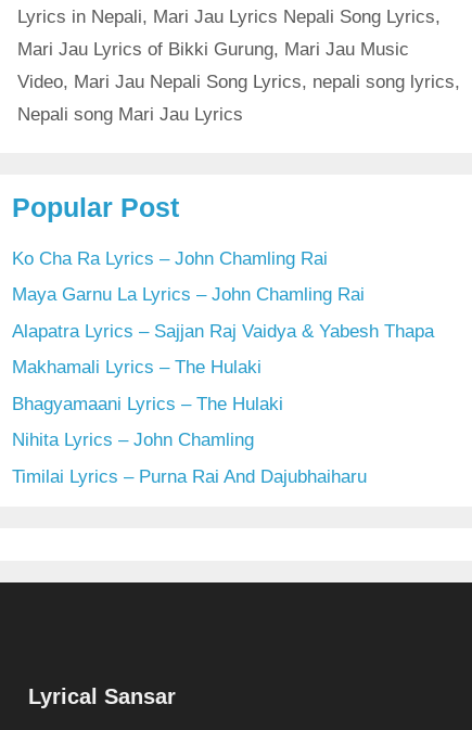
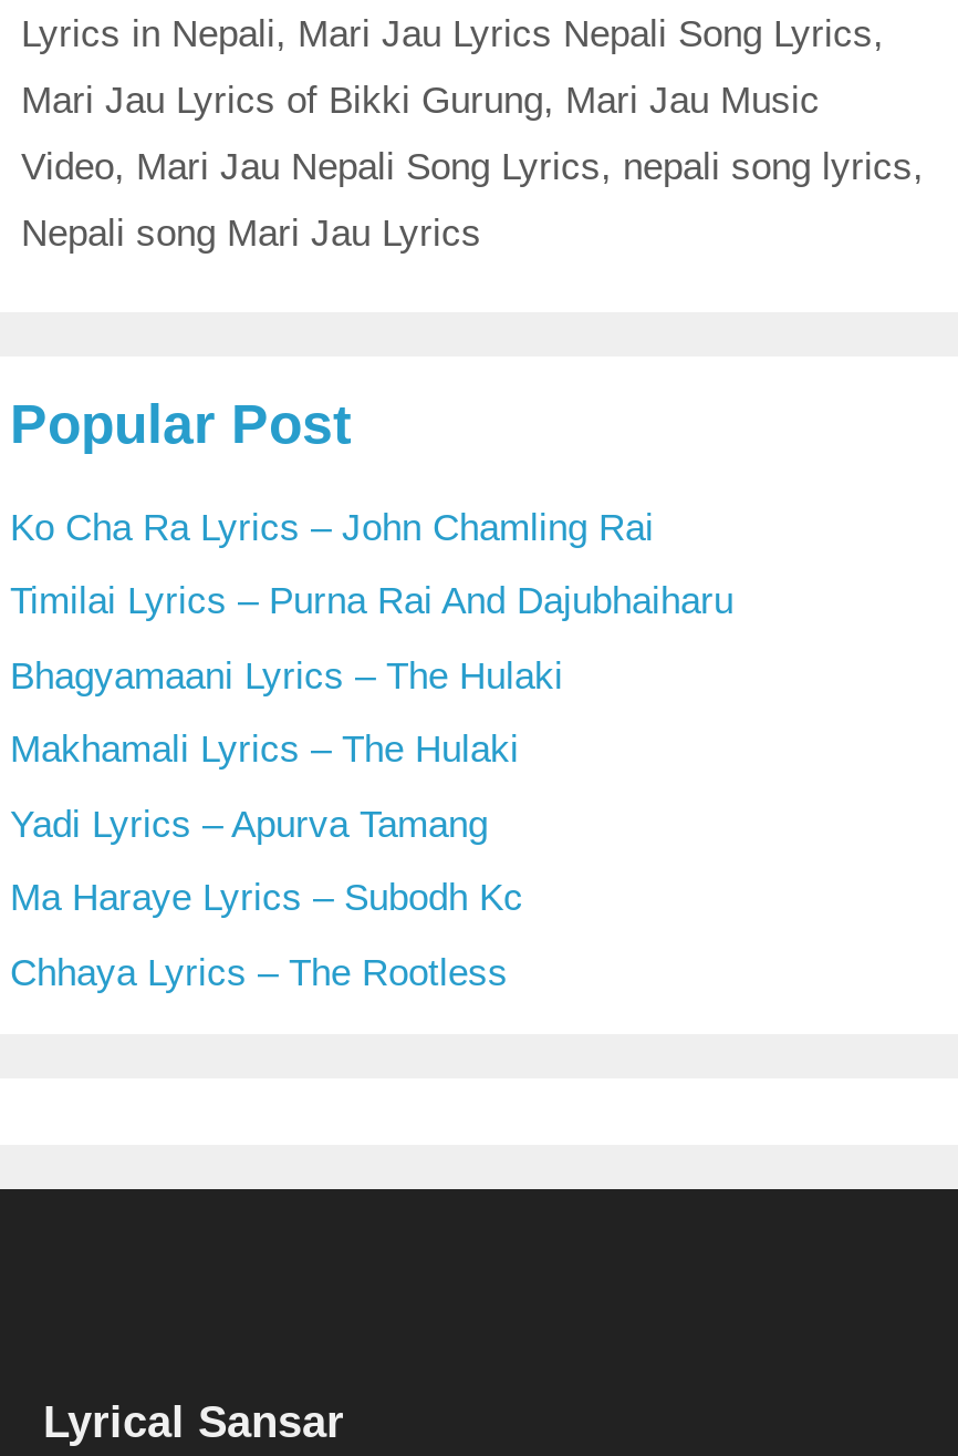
[12,284,365,305] Maya Garnu La Lyrics – John Chamling Rai -> none
[12,321,434,341] Alapatra Lyrics – Sajjan Raj Vaidya & Yabesh Thapa -> none
none -> [10,803,488,845] Yadi Lyrics – Apurva Tamang
none -> [10,951,508,993] Chhaya Lyrics – The Rootless
moved [12,393,283,414] -> [10,654,563,696]: Bhagyamaani Lyrics – The Hulaki
[12,430,254,450] Nihita Lyrics – John Chamling -> [10,877,523,919] Ma Haraye Lyrics – Subodh Kc
moved [12,466,367,486] -> [10,580,733,622]: Timilai Lyrics – Purna Rai And Dajubhaiharu

